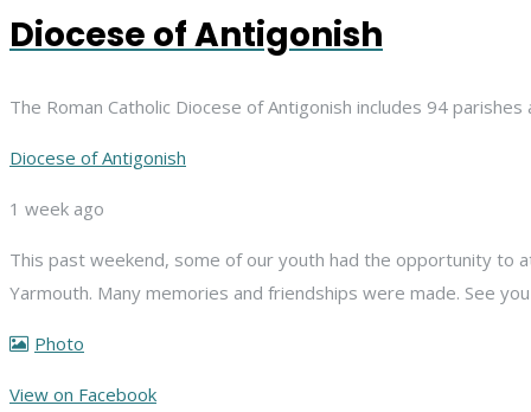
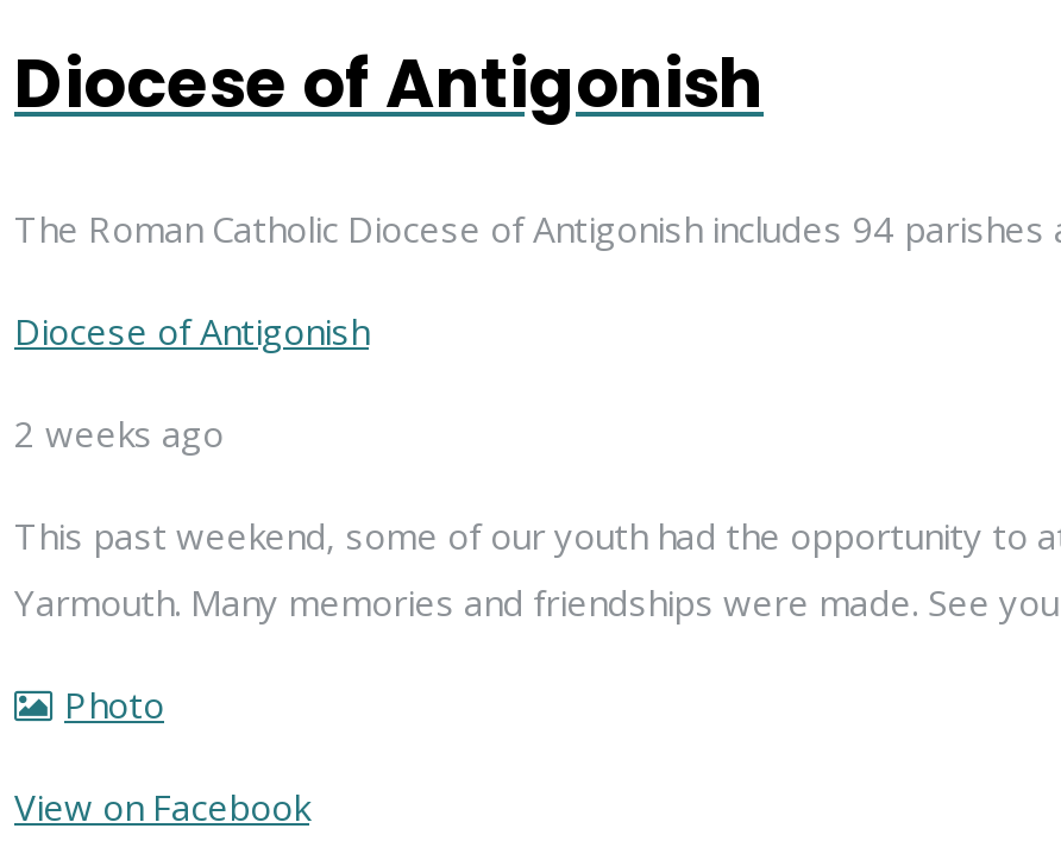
[9,196,104,220] 1 week ago -> [14,409,224,456] 2 weeks ago

